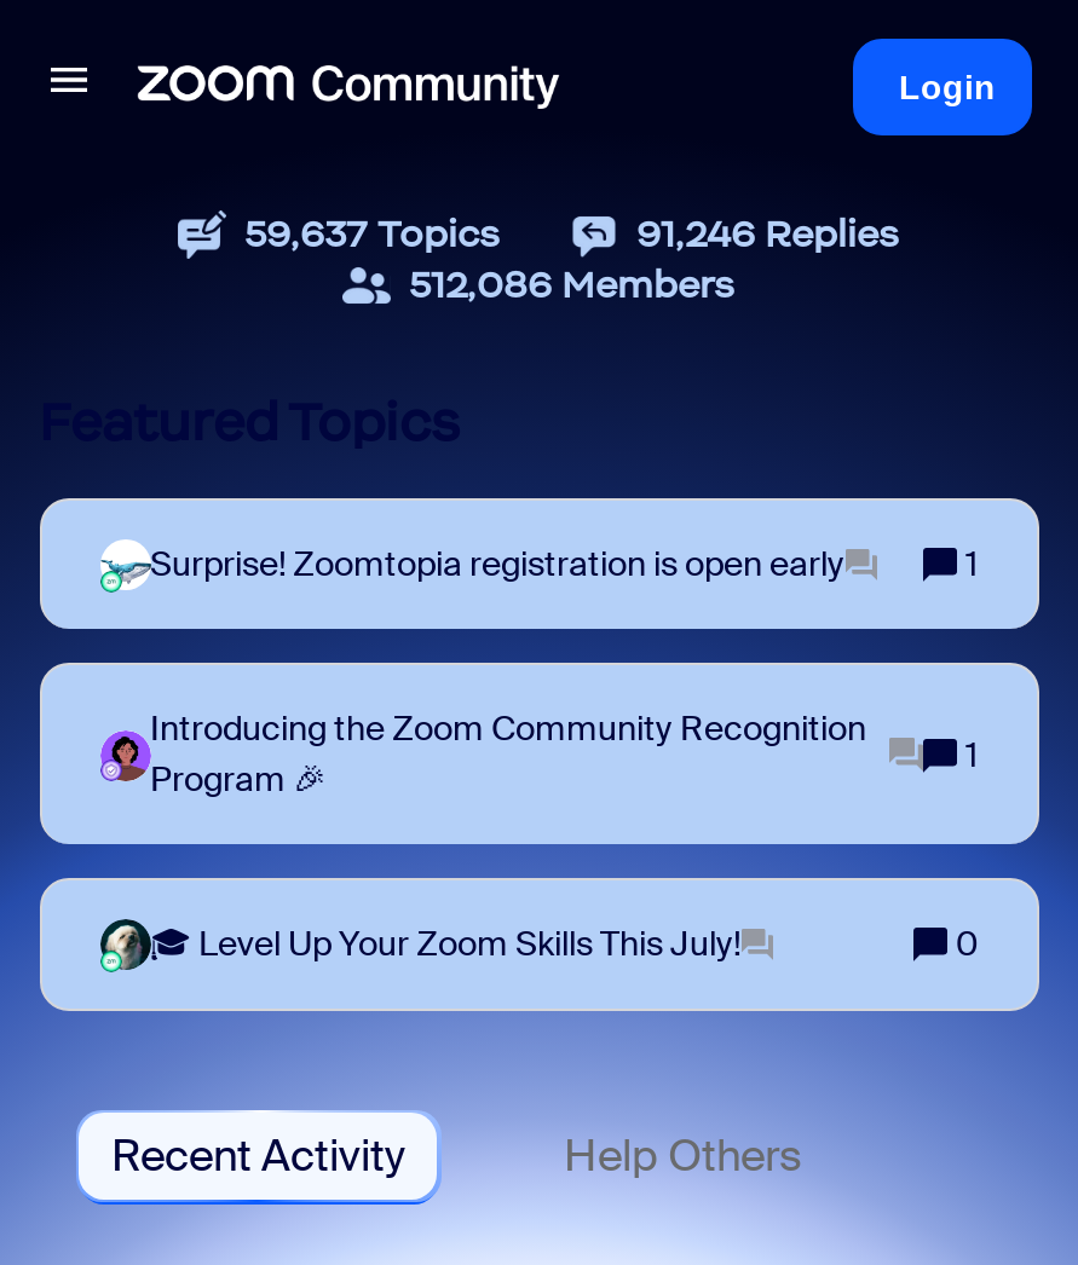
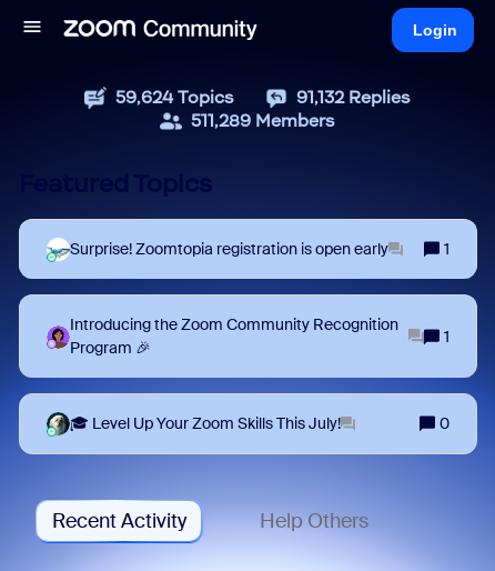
[244,210,501,256] 59,637 Topics -> [115,87,234,108] 59,624 Topics
[636,210,900,256] 91,246 Replies -> [296,87,411,108] 91,132 Replies
[409,261,736,307] 512,086 Members -> [191,110,335,131] 511,289 Members

